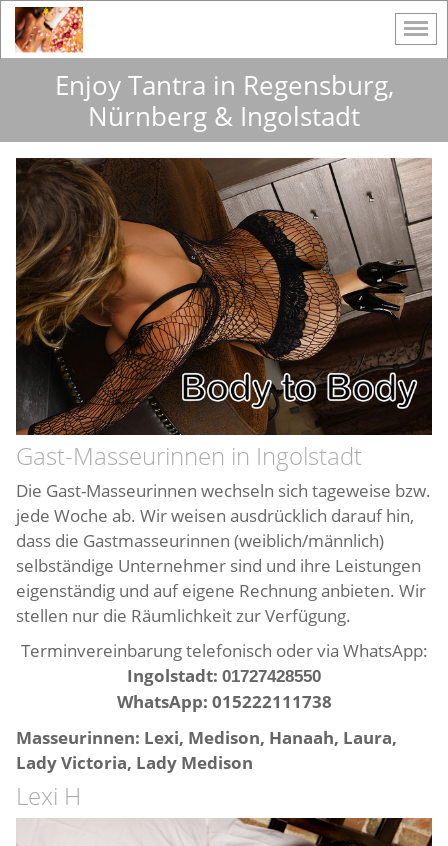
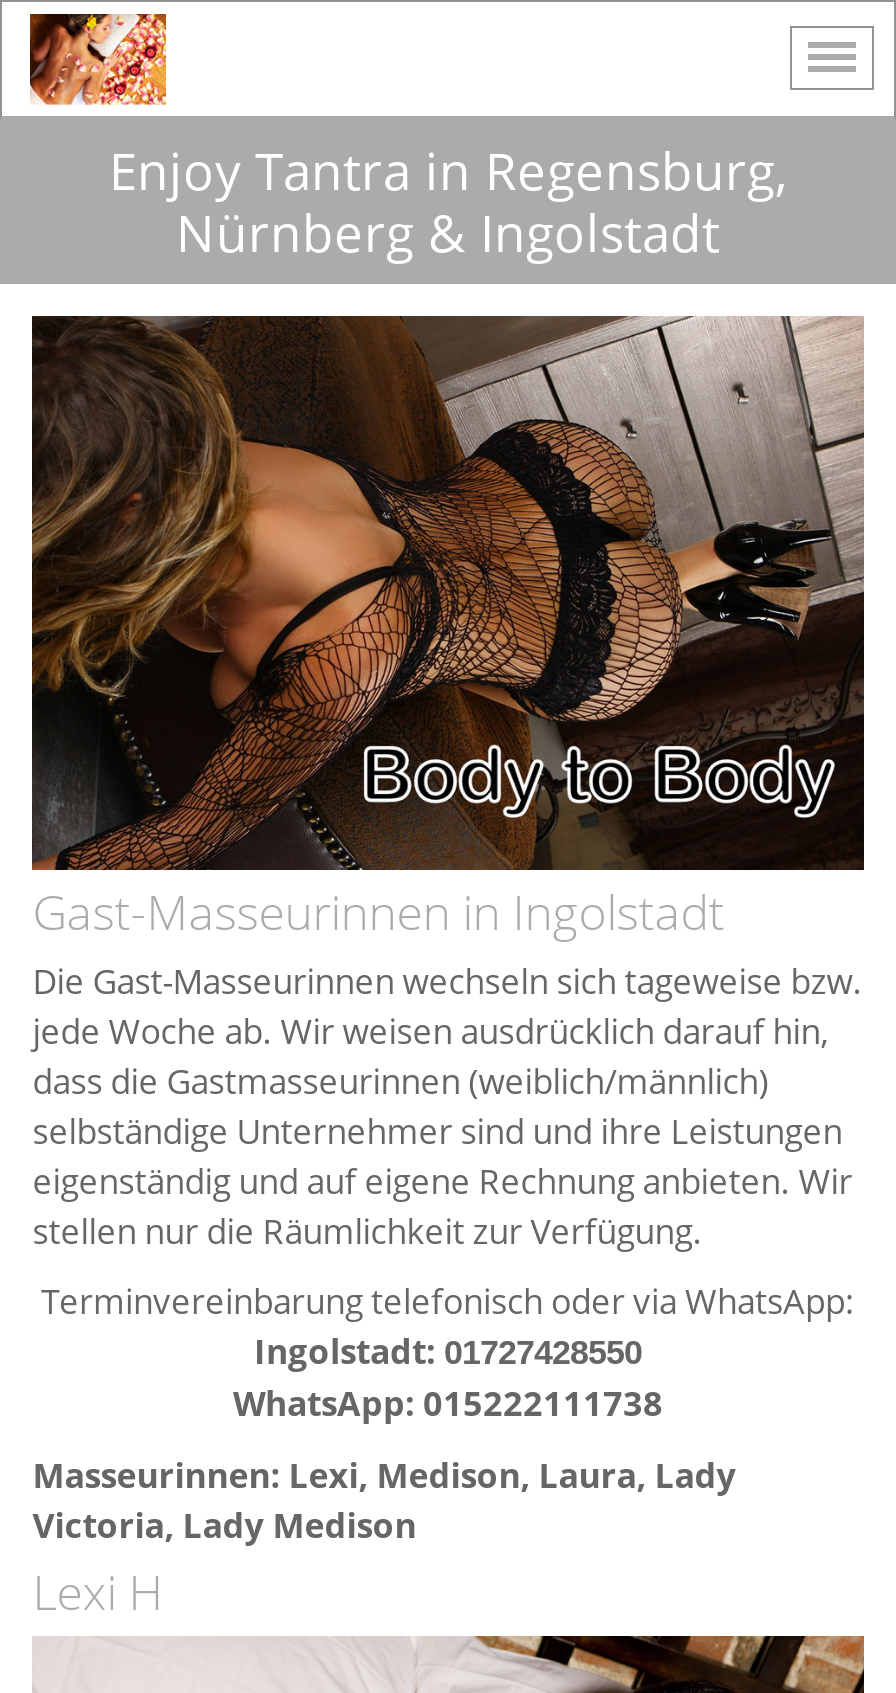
[16,726,397,774] Masseurinnen: Lexi, Medison, Hanaah, Laura, | Lady Victoria, Lady Medison -> [32,1452,736,1548] Masseurinnen: Lexi, Medison, Laura, Lady | Victoria, Lady Medison

